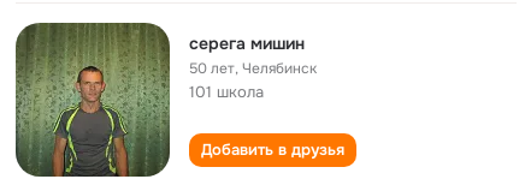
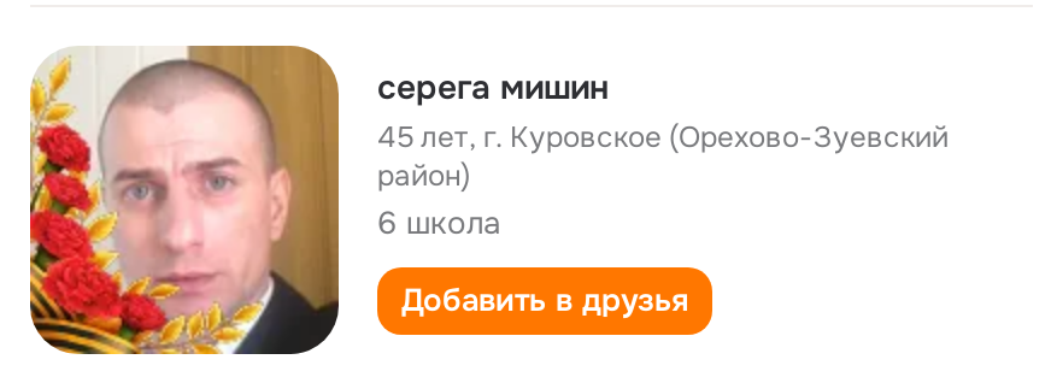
[14,22,317,178] [image] | 50 лет, Челябинск | 101 школа -> [28,43,949,357] [image] | 45 лет, г. Куровское (Орехово-Зуевский | район) | 6 школа

